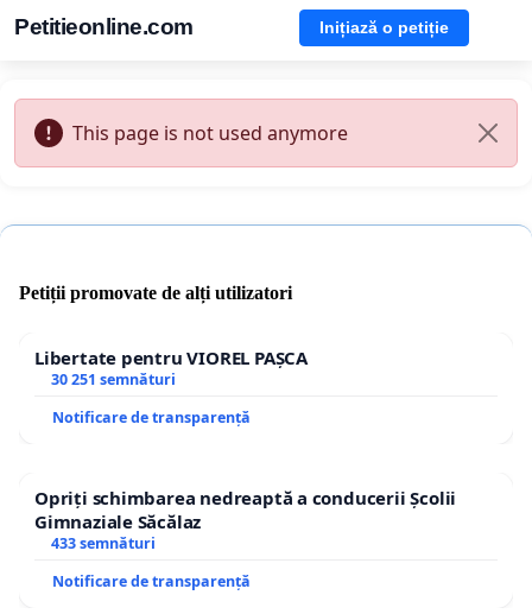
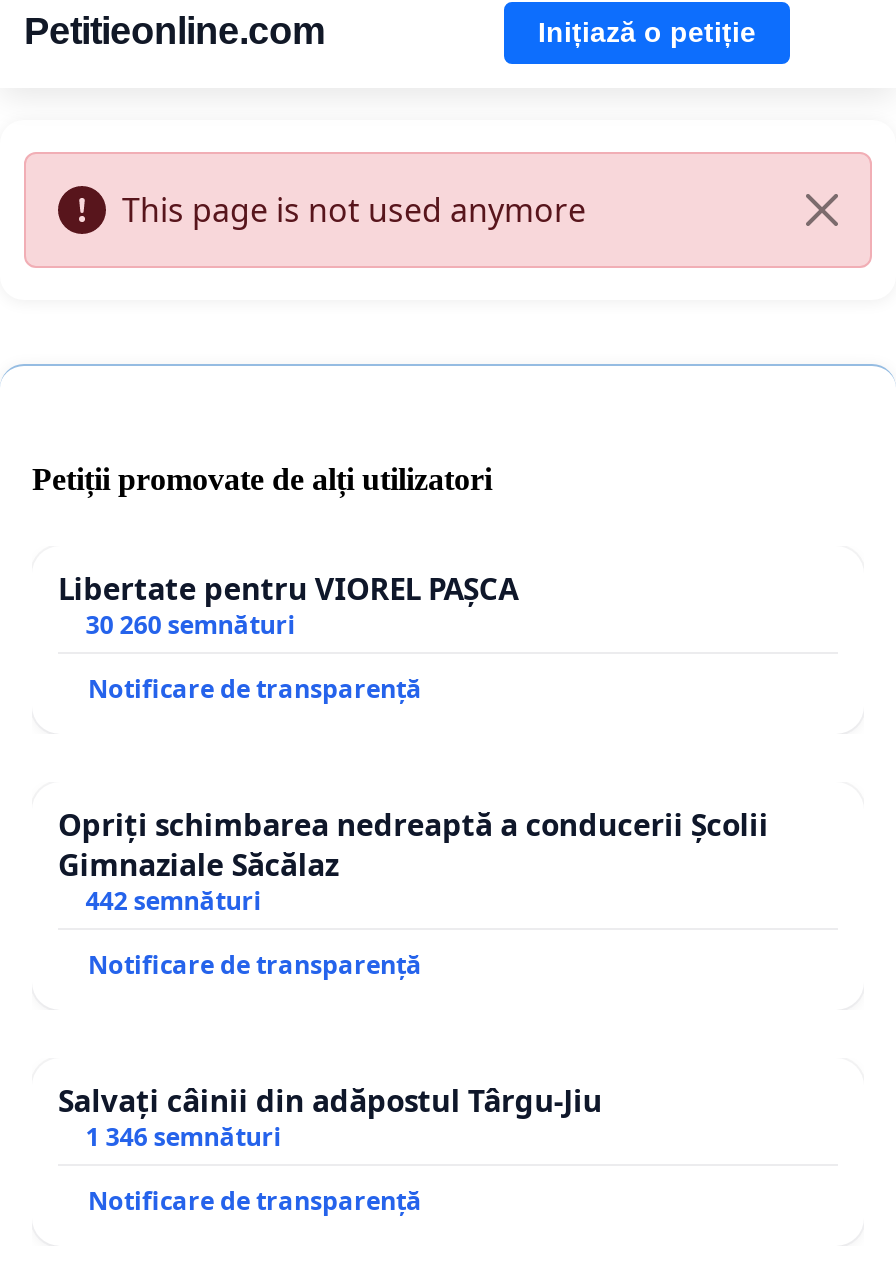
[51,370,176,390] 30 251 semnături -> [86,609,296,643] 30 260 semnături
[51,534,155,554] 433 semnături -> [58,885,602,1155] 442 semnături | Notificare de transparență | Salvați câinii din adăpostul Târgu-Jiu | 1 346 semnături

